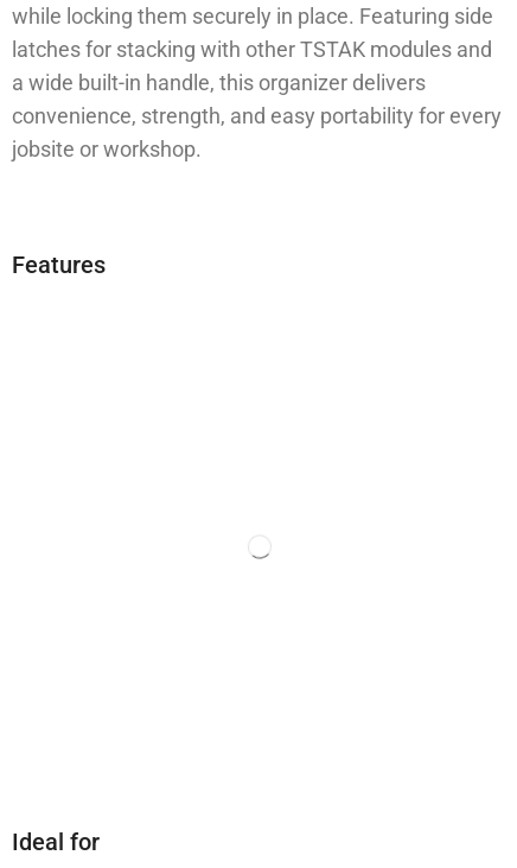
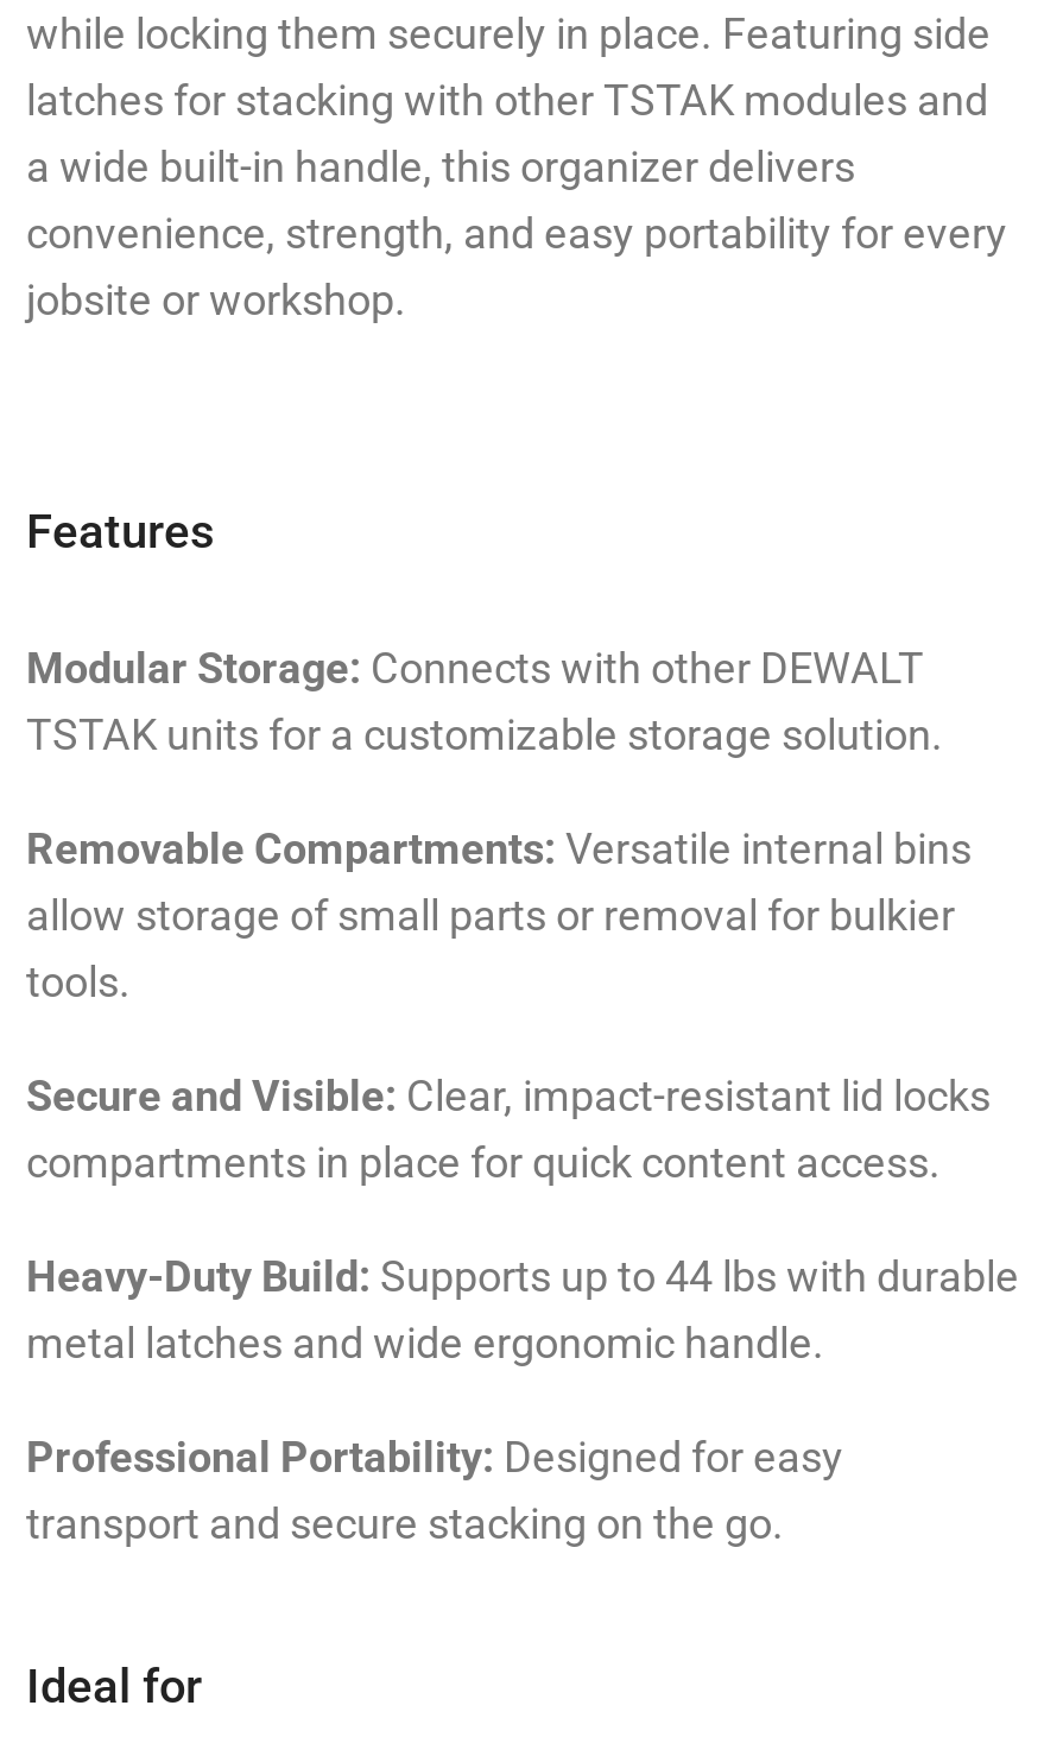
none -> [26,641,1019,1547] Modular Storage: Connects with other DEWALT | TSTAK units for a customizable storage solution. | Removable Compartments: Versatile internal bins | allow storage of small parts or removal for bulkier | tools. | Secure and Visible: Clear, impact-resistant lid locks | compartments in place for quick content access. | Heavy-Duty Build: Supports up to 44 lbs with durable | metal latches and wide ergonomic handle. | Professional Portability: Designed for easy | transport and secure stacking on the go.

